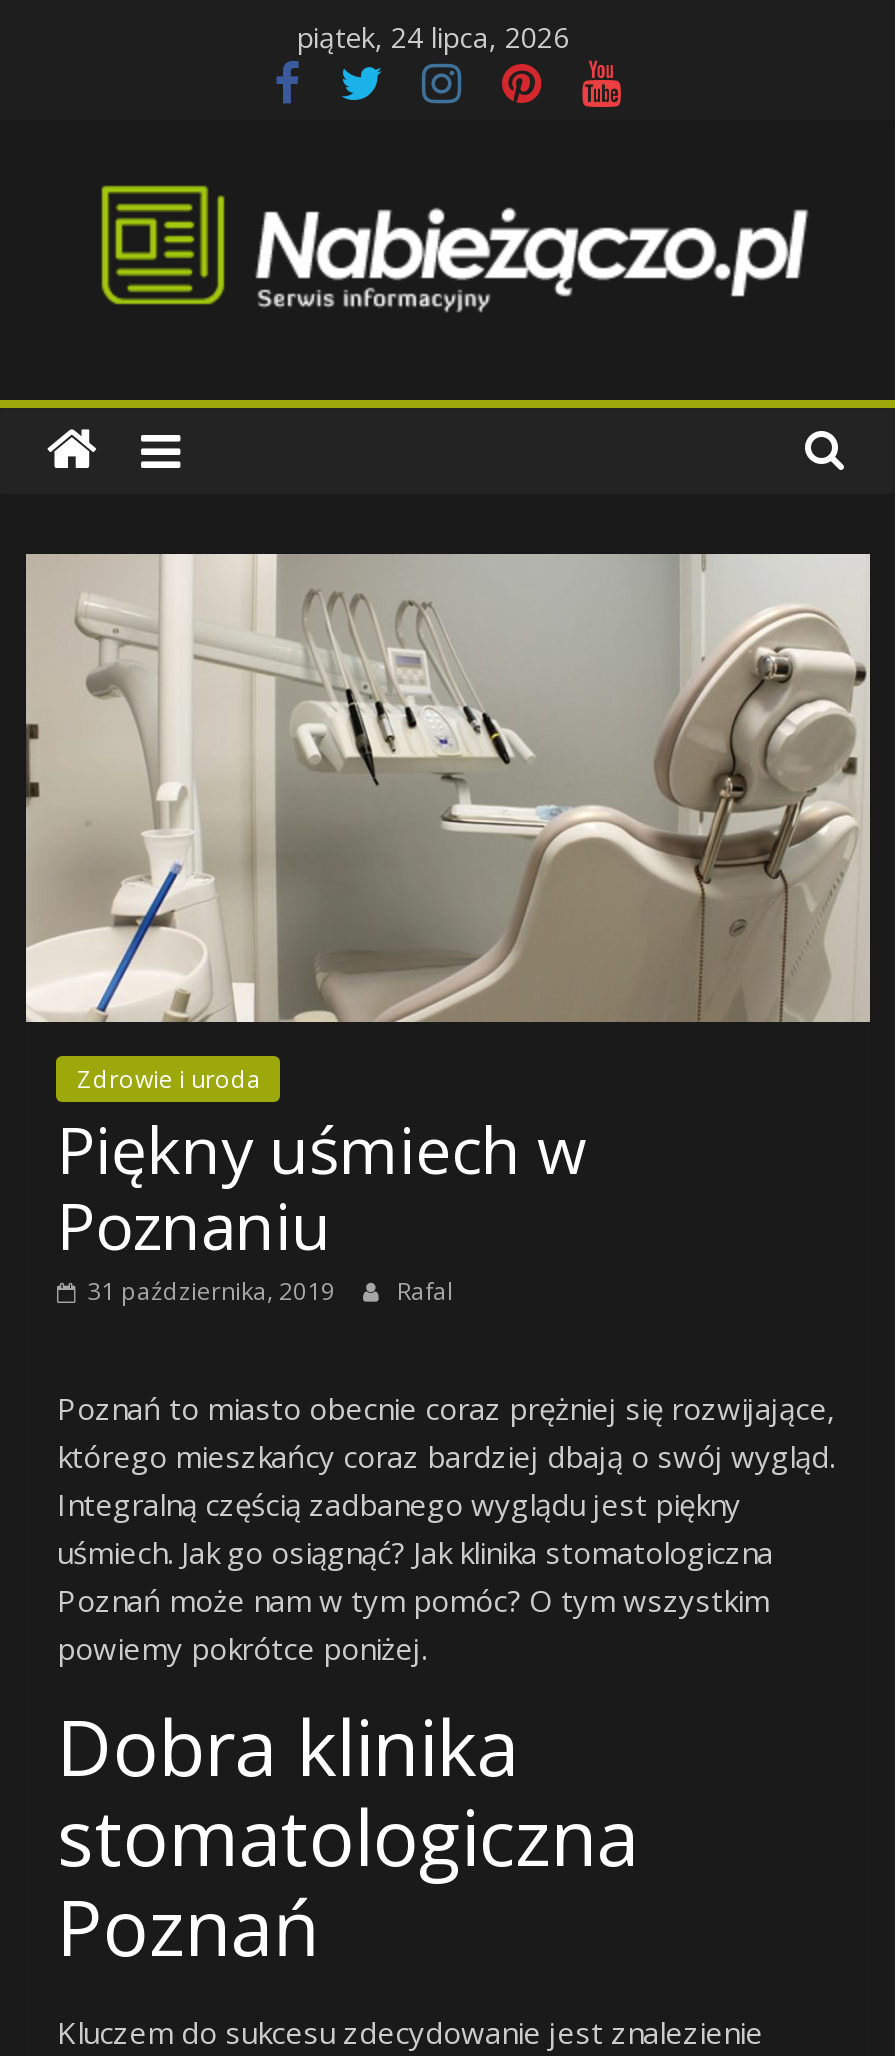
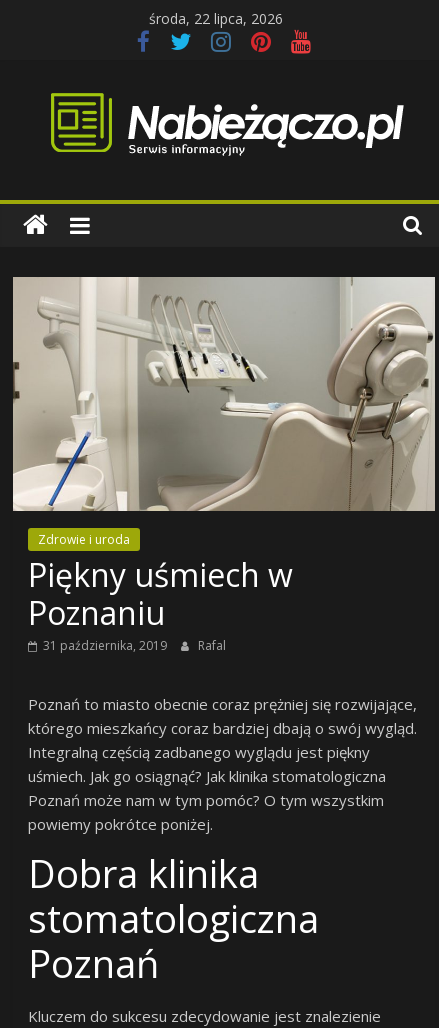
[297,18,569,56] piątek, 24 lipca, 2026 -> [149,9,283,28] środa, 22 lipca, 2026

